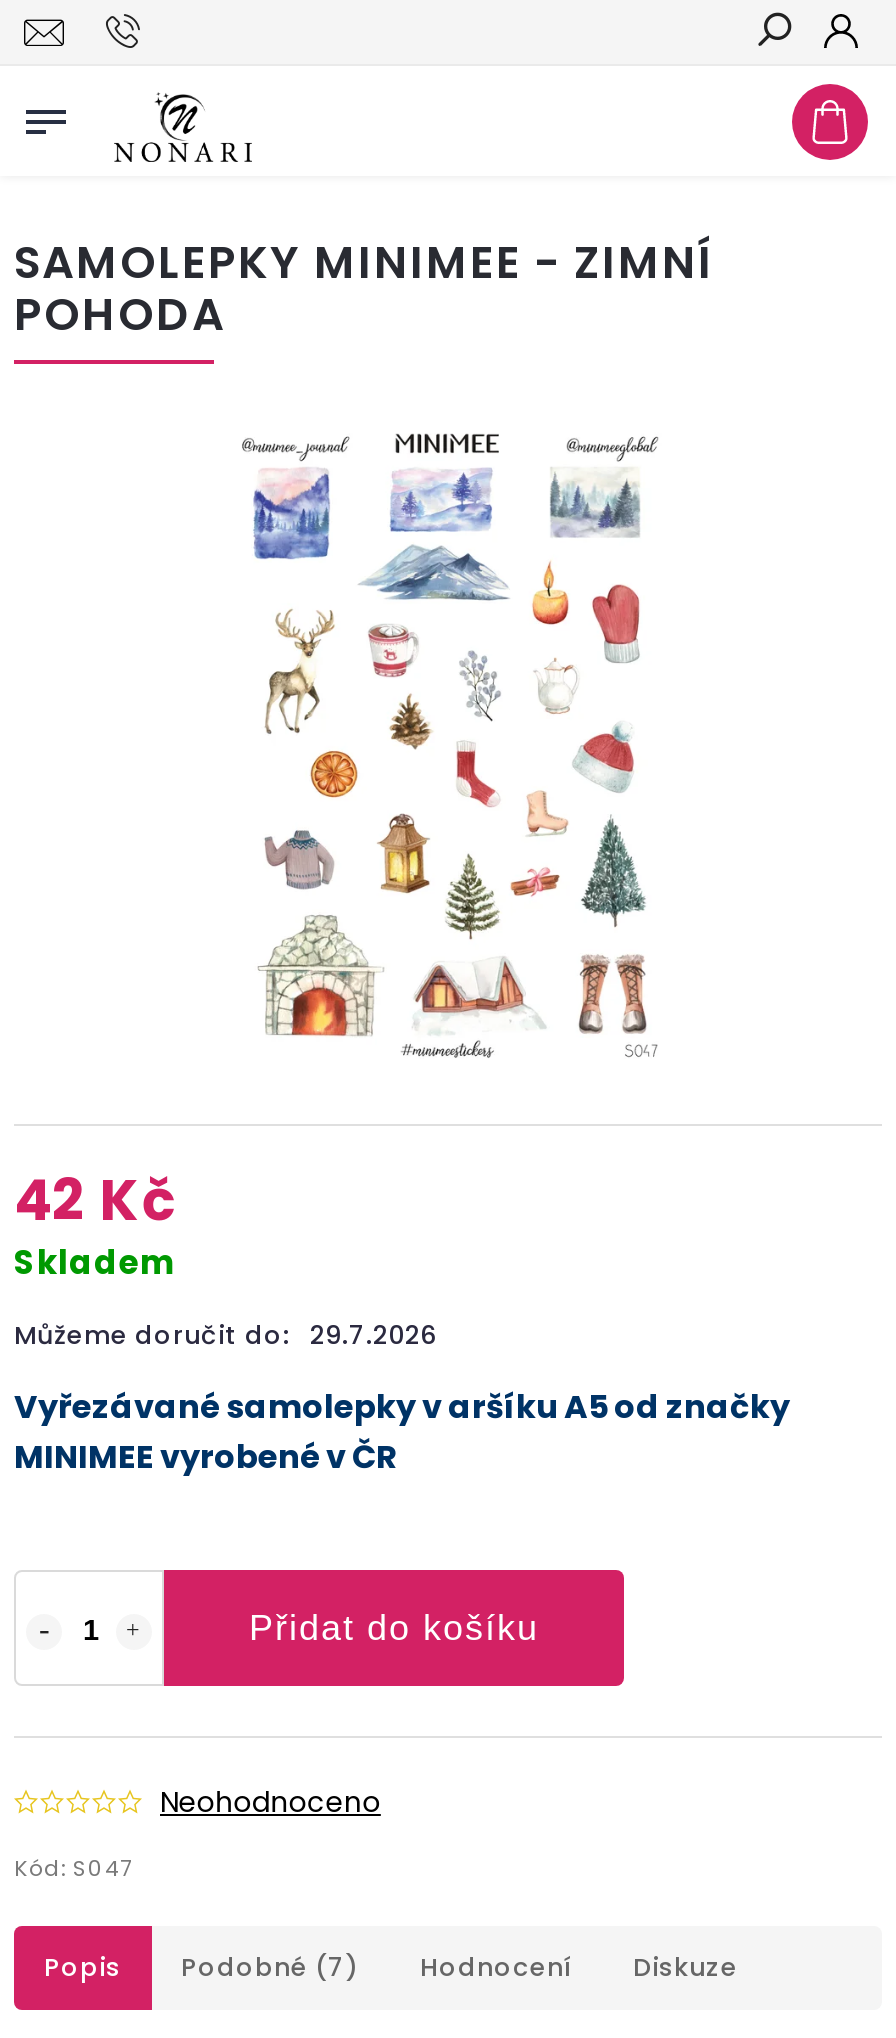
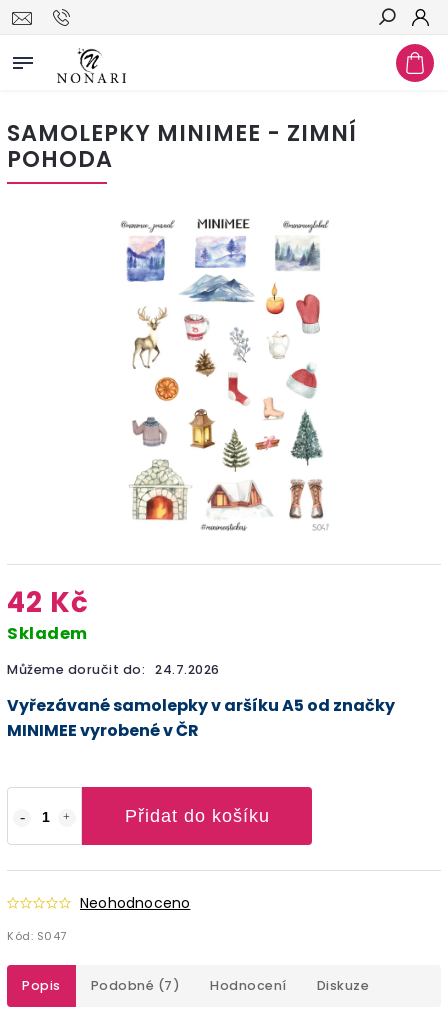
[14,1317,437,1351] Můžeme doručit do: 29.7.2026 -> [7,660,219,677] Můžeme doručit do: 24.7.2026

